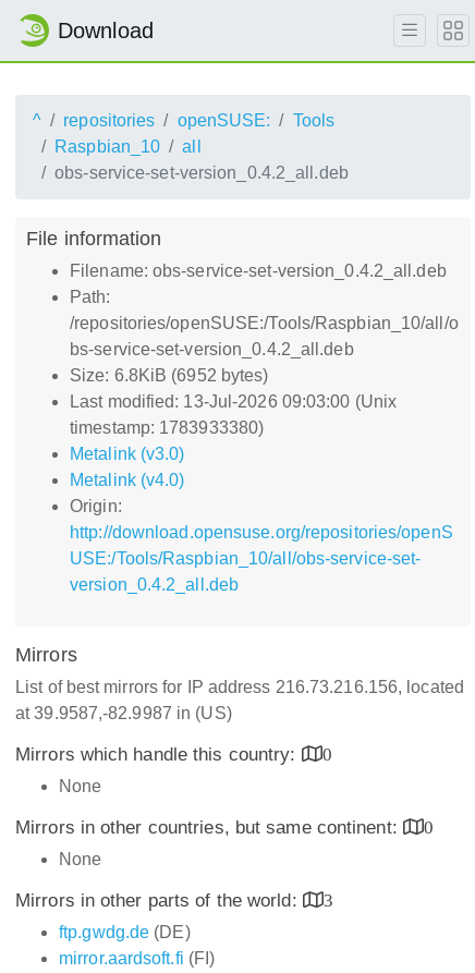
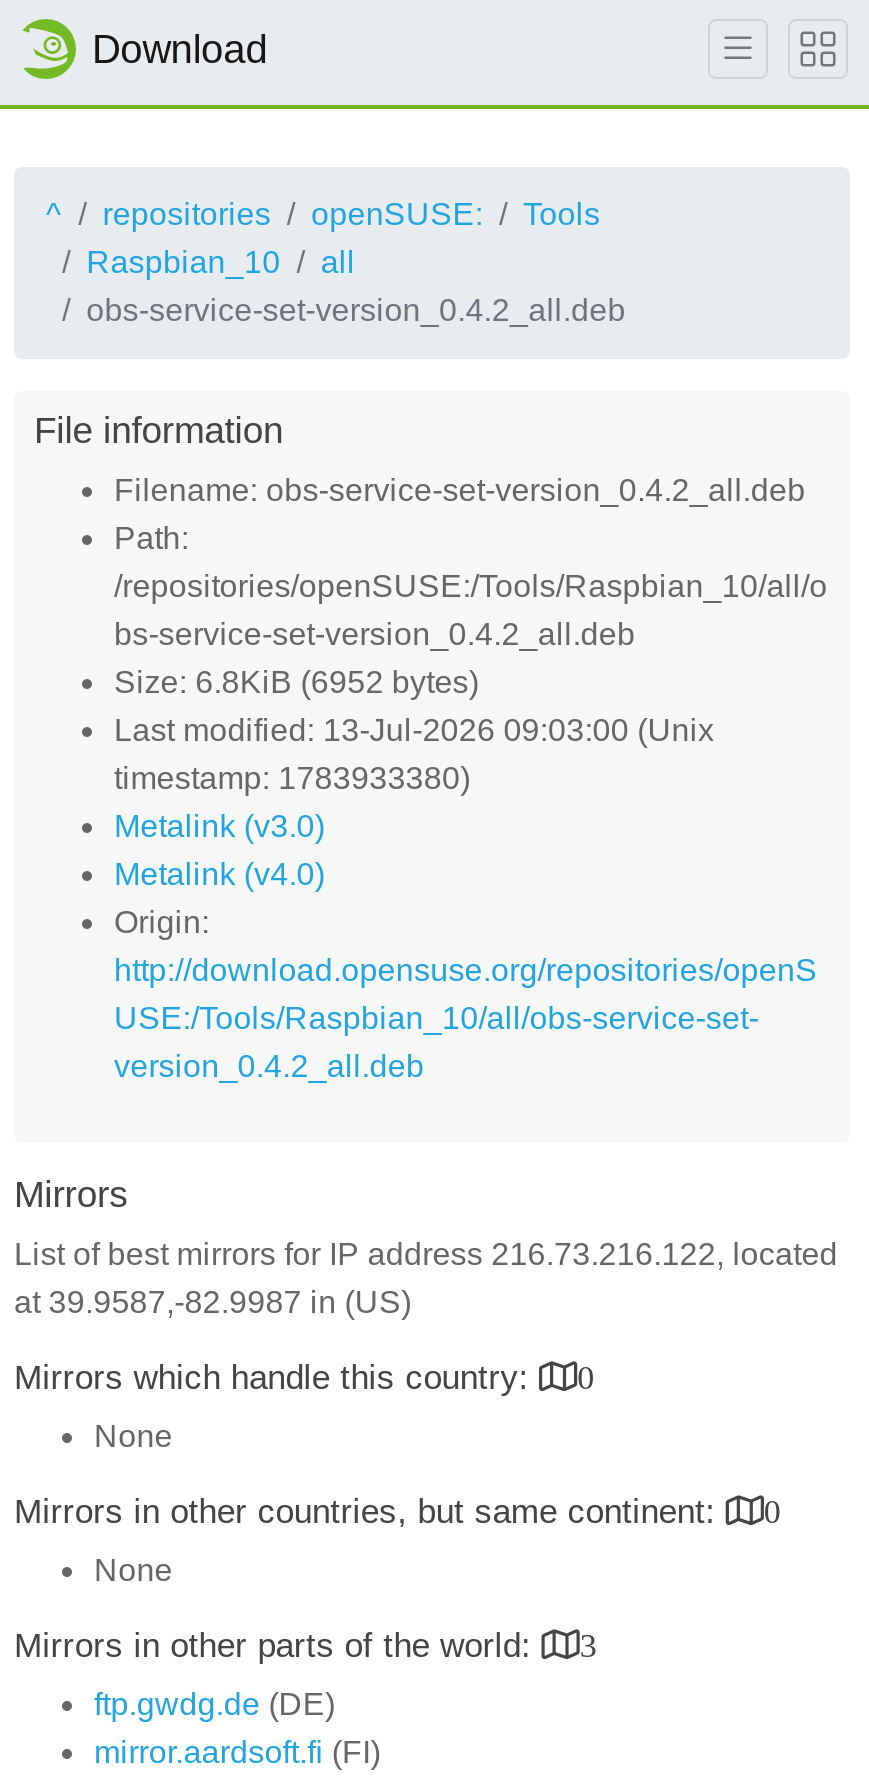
[15,678,464,696] List of best mirrors for IP address 216.73.216.156, located -> [14,1237,838,1271] List of best mirrors for IP address 216.73.216.122, located

